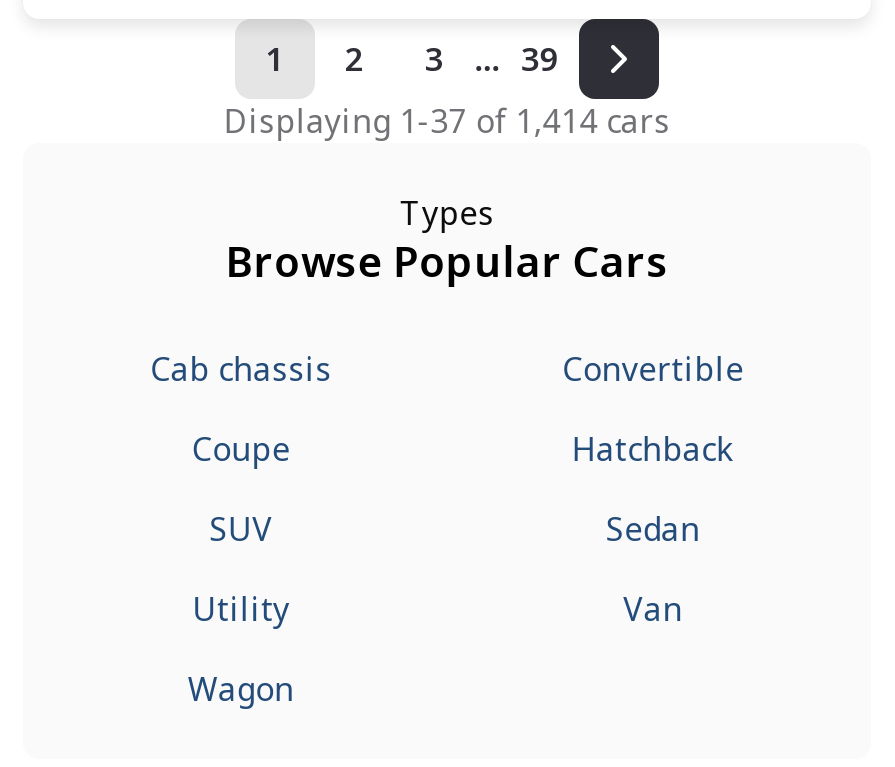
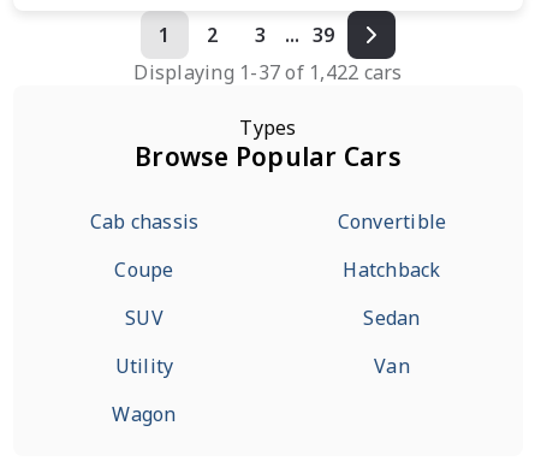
[224,99,670,143] Displaying 1 - 37 of 1,414cars -> [134,59,402,85] Displaying 1 - 37 of 1,422cars

